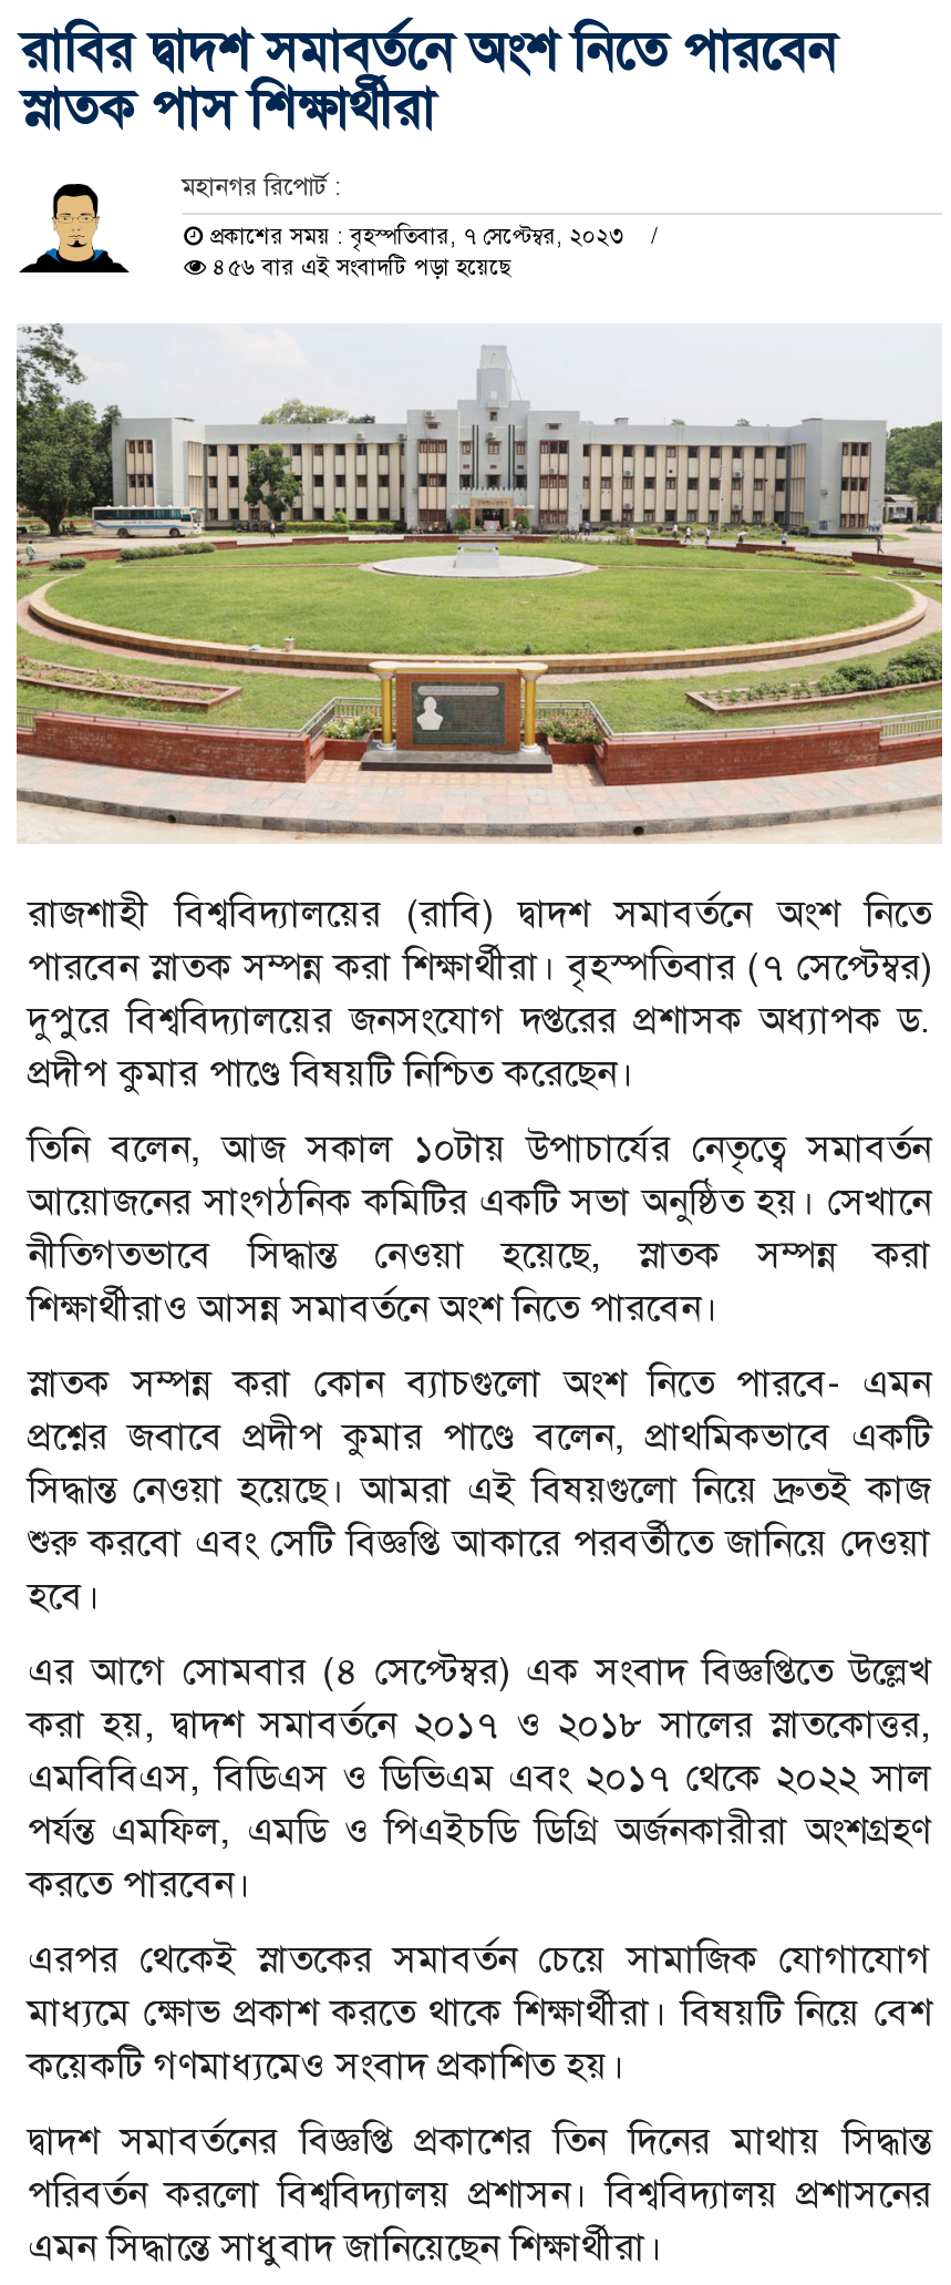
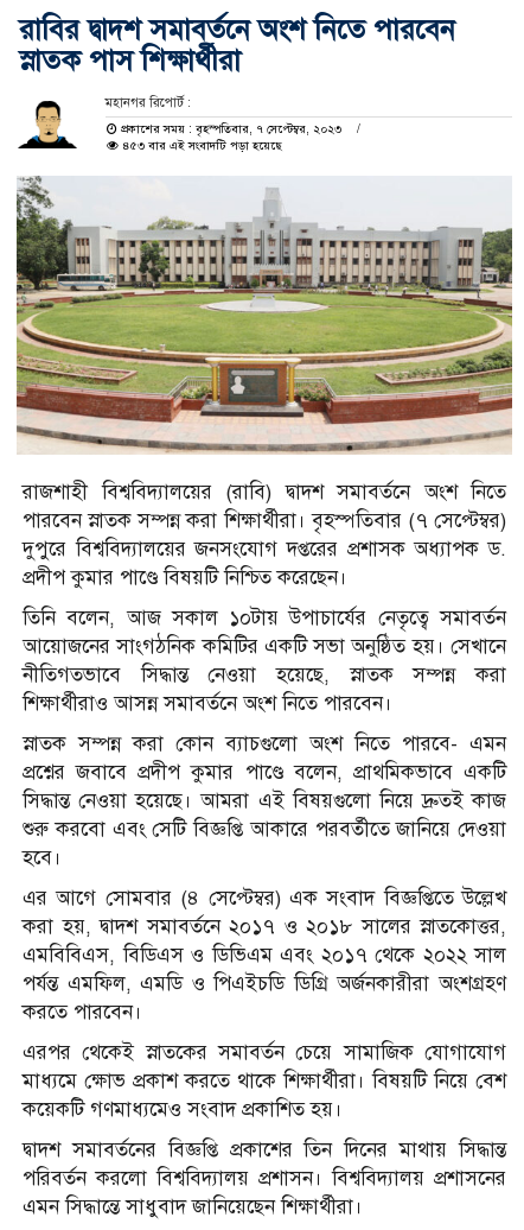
[206,253,512,282] ৪৫৬ বার এই সংবাদটি পড়া হয়েছে -> [118,138,282,154] ৪৫৩ বার এই সংবাদটি পড়া হয়েছে

